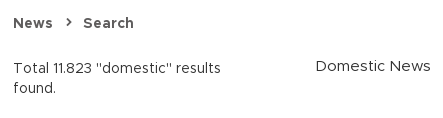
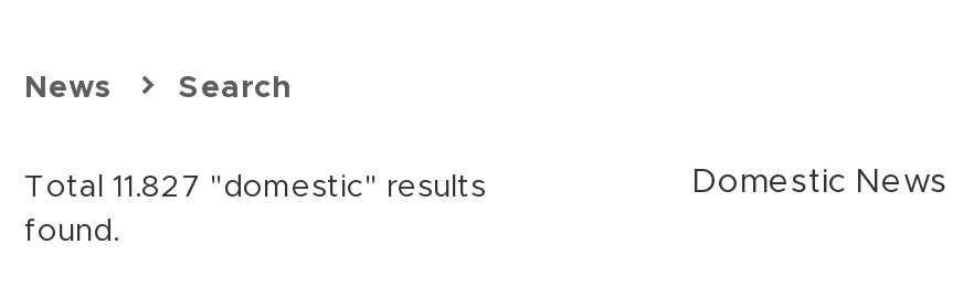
[13,62,221,76] Total 11.823 "domestic" results -> [24,173,486,204] Total 11.827 "domestic" results

